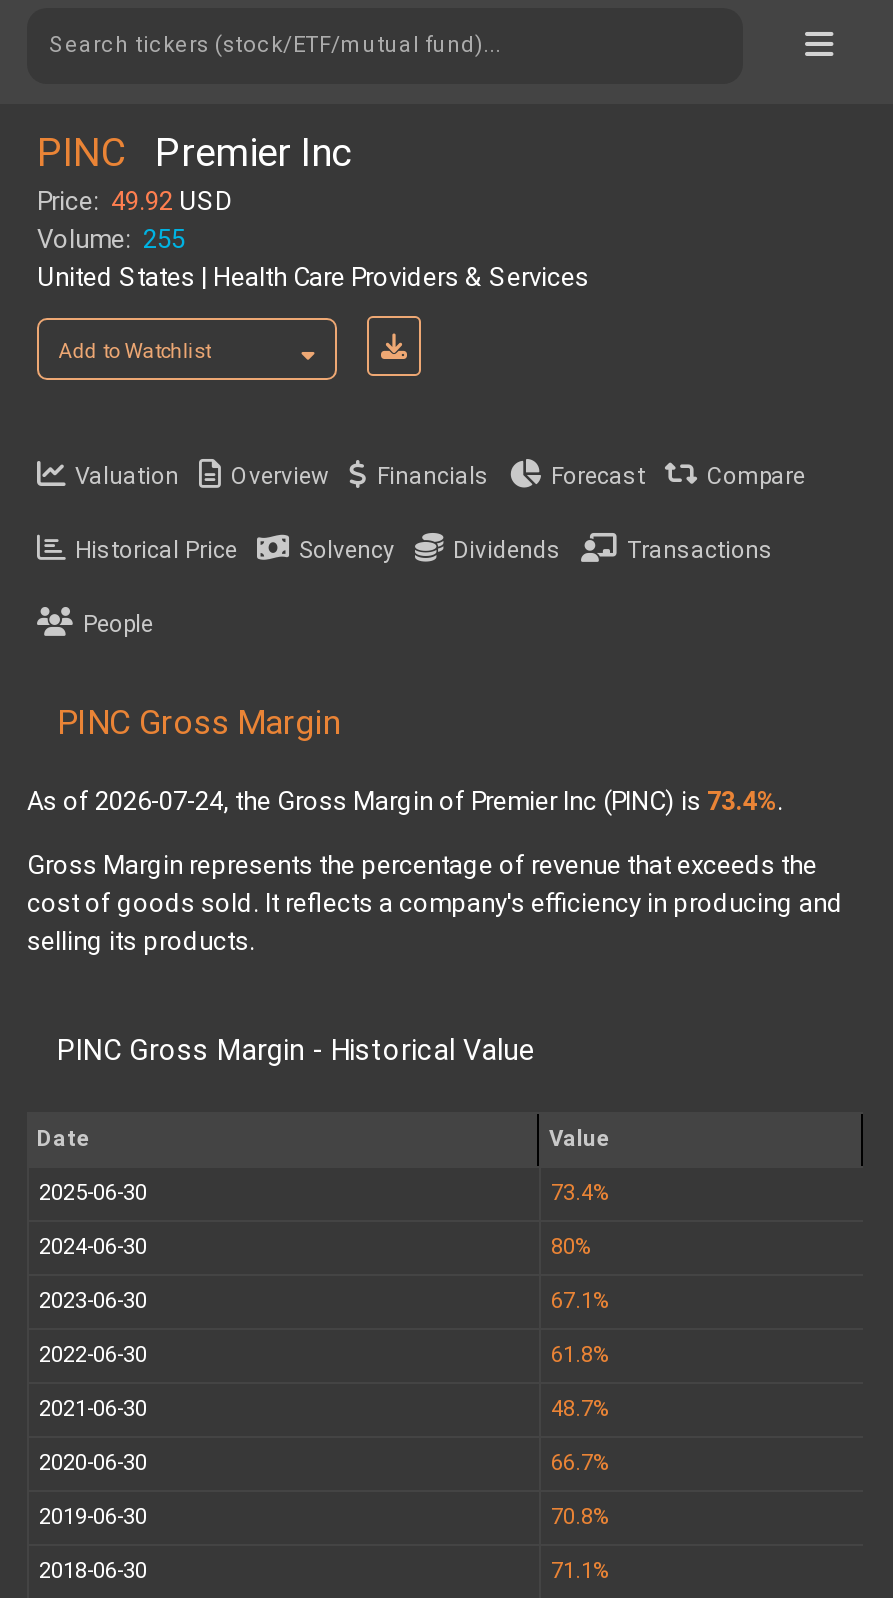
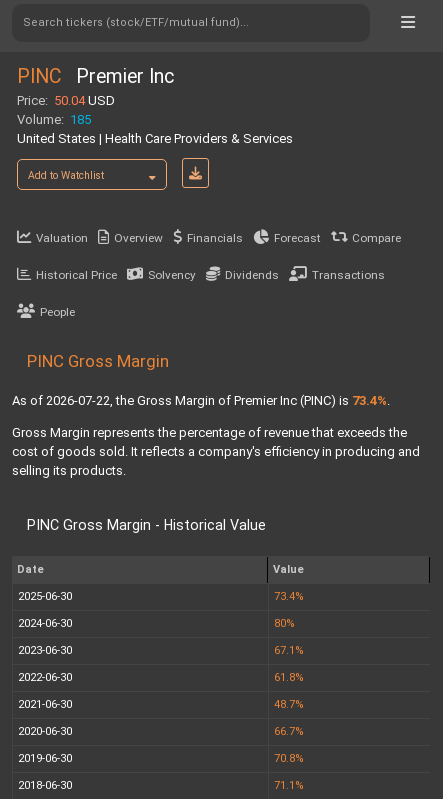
[37,186,233,216] Price: 49.92 USD -> [17,93,115,108] Price: 50.04 USD
[37,224,185,254] Volume: 255 -> [17,112,91,127] Volume: 185
[27,786,783,816] As of 2026-07-24, the Gross Margin of Premier Inc (PINC) is 73.4%. -> [12,393,390,408] As of 2026-07-22, the Gross Margin of Premier Inc (PINC) is 73.4%.

